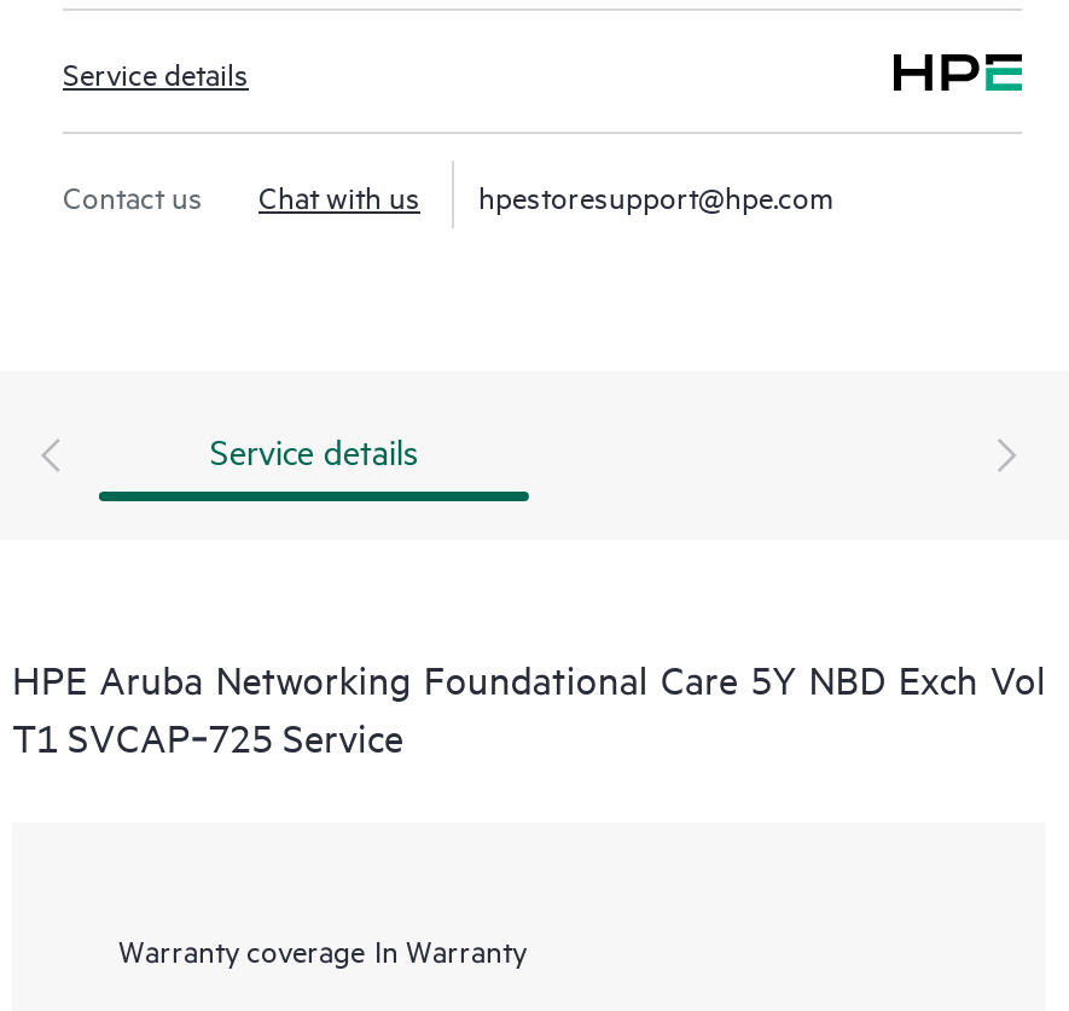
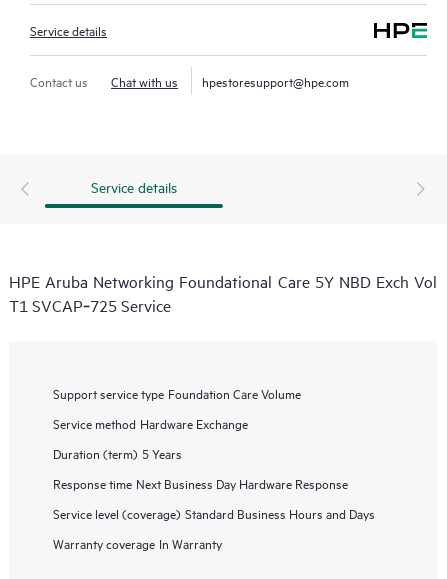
none -> [53,383,375,521] Support service type Foundation Care Volume | Service method Hardware Exchange | Duration (term) 5 Years | Response time Next Business Day Hardware Response | Service level (coverage) Standard Business Hours and Days

